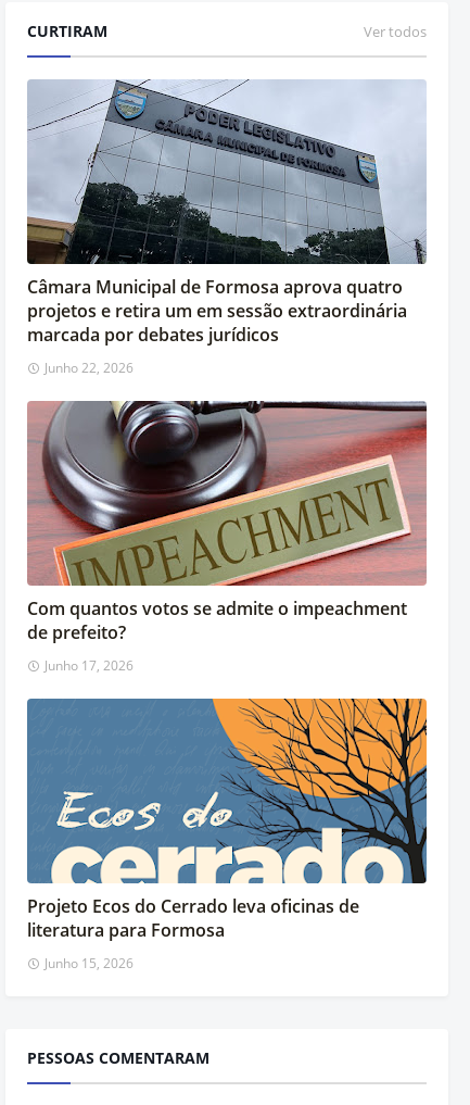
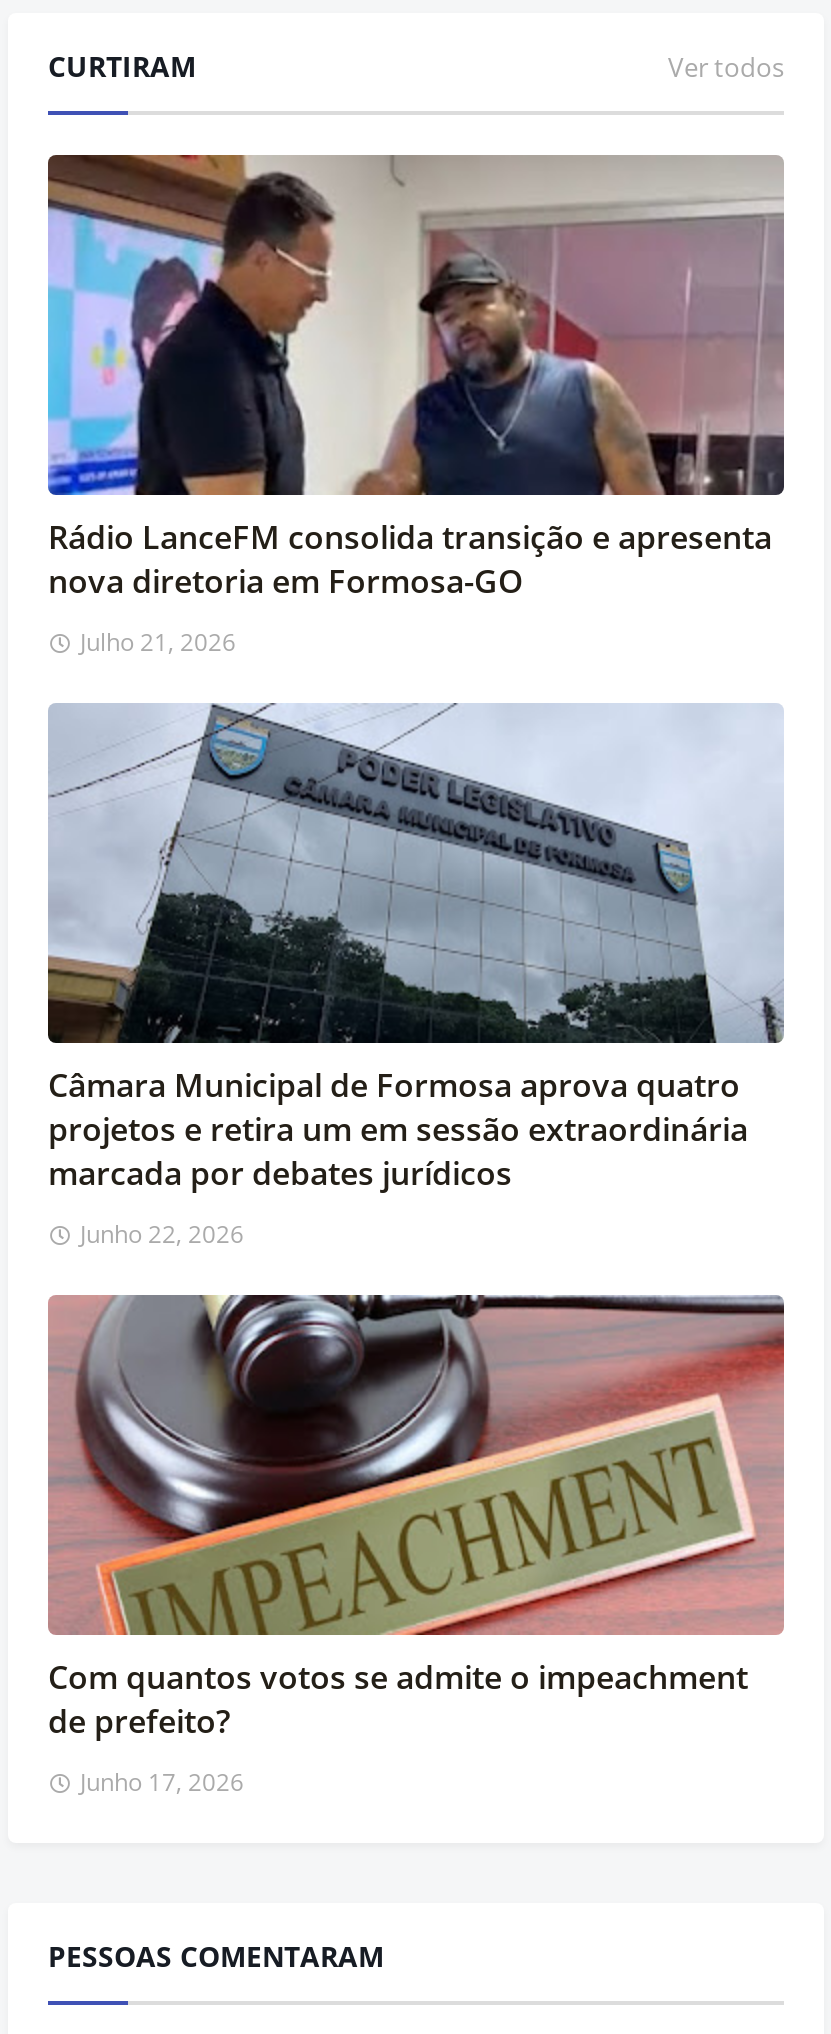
none -> [46,153,784,658] [image] | Rádio LanceFM consolida transição e apresenta | nova diretoria em Formosa-GO | Julho 21, 2026
moved [26,78,428,674] -> [46,701,786,1798]: [image] | Câmara Municipal de Formosa aprova quatro | projetos e retira um em sessão extraordinária | marcada por debates jurídicos | Junho 22, 2026 | Com quantos votos se admite o impeachment | de prefeito? | Junho 17, 2026
[26,698,428,972] [image] | Projeto Ecos do Cerrado leva oficinas de | literatura para Formosa | Junho 15, 2026 -> none

